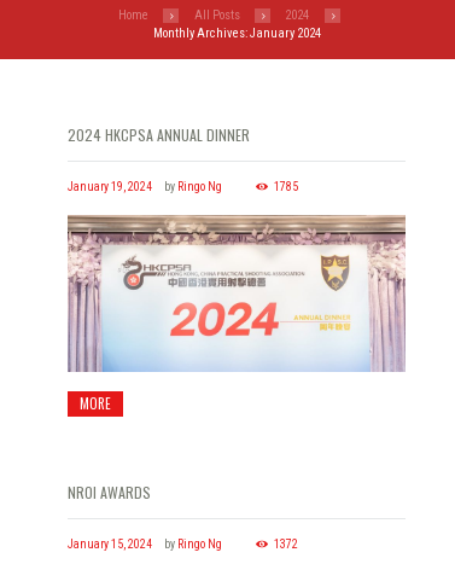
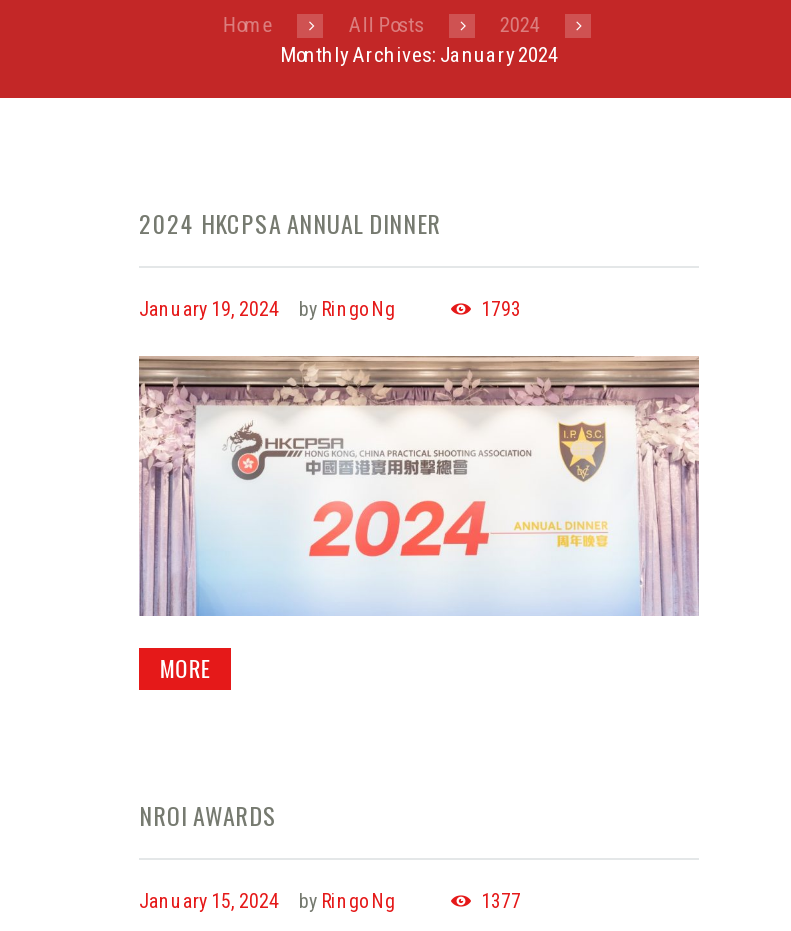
[274,180,298,193] 1785 -> [481,298,521,320] 1793
[274,538,298,551] 1372 -> [481,890,521,912] 1377

